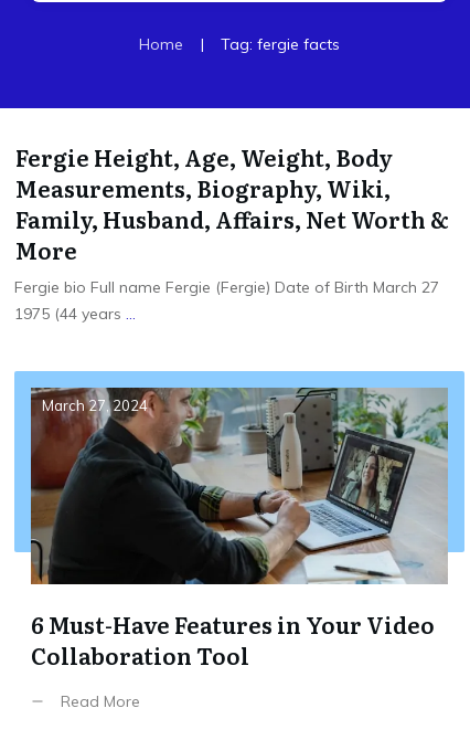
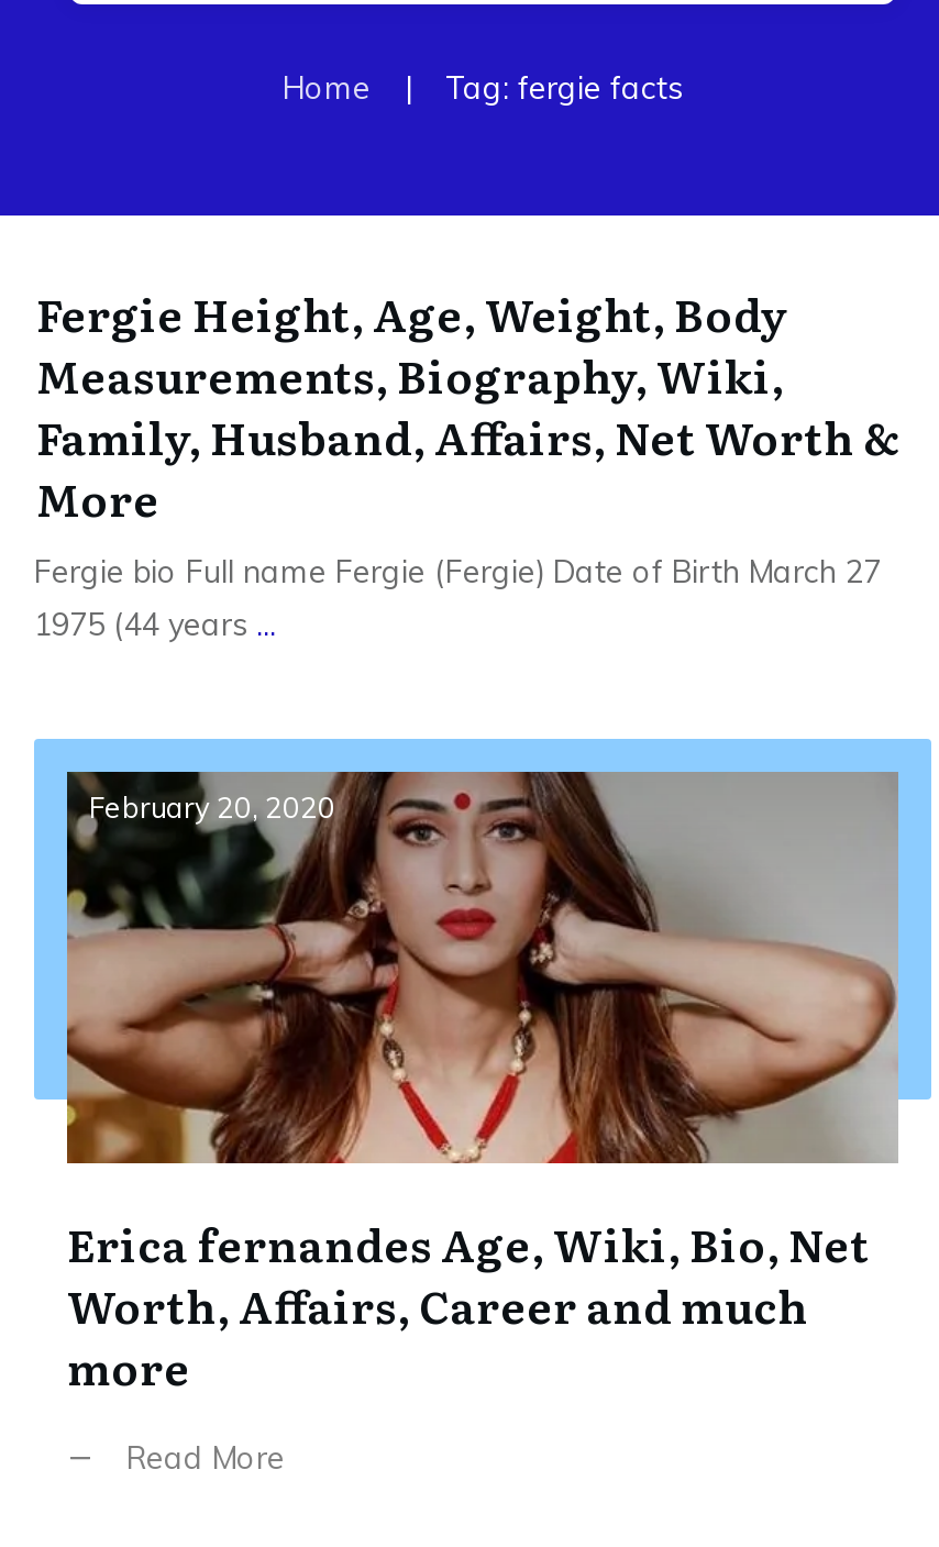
[30,387,449,569] [image] | March 27, 2024 -> [67,770,896,1165] [image] | February 20, 2020
[31,607,435,672] 6 Must-Have Features in Your Video | Collaboration Tool -> [67,1209,870,1399] Erica fernandes Age, Wiki, Bio, Net | Worth, Affairs, Career and much | more

